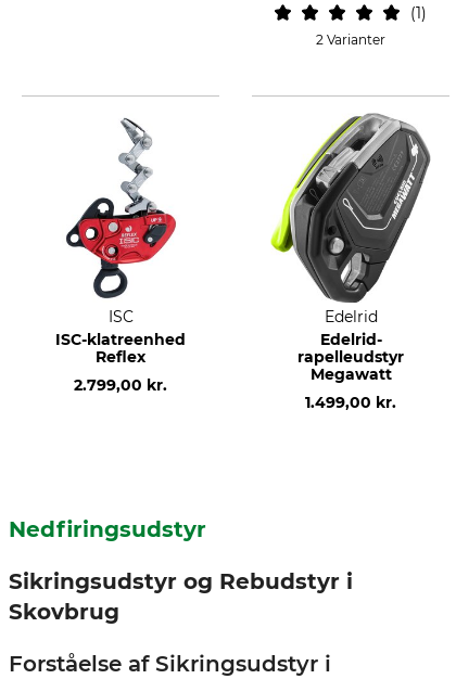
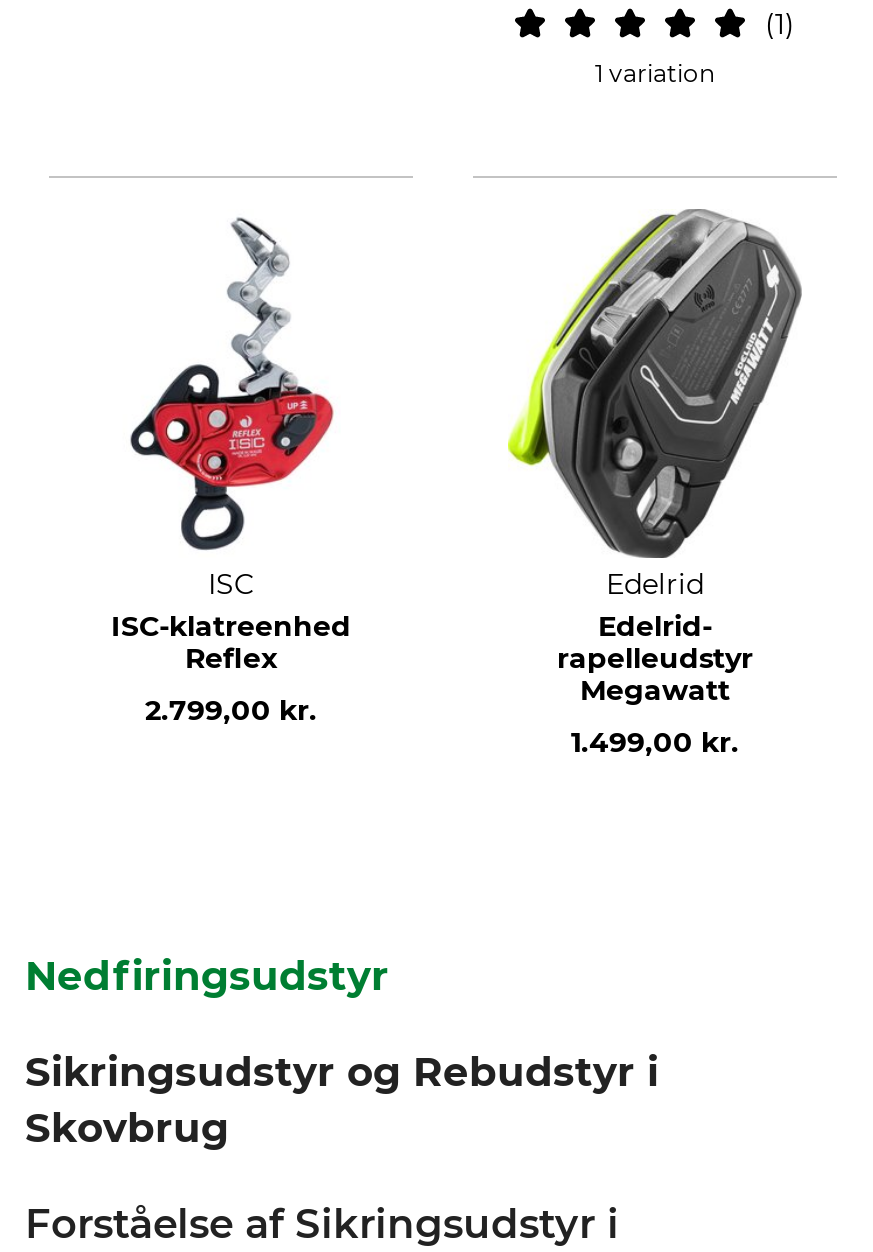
[316,31,385,48] 2 Varianter -> [595,58,715,88] 1 variation

